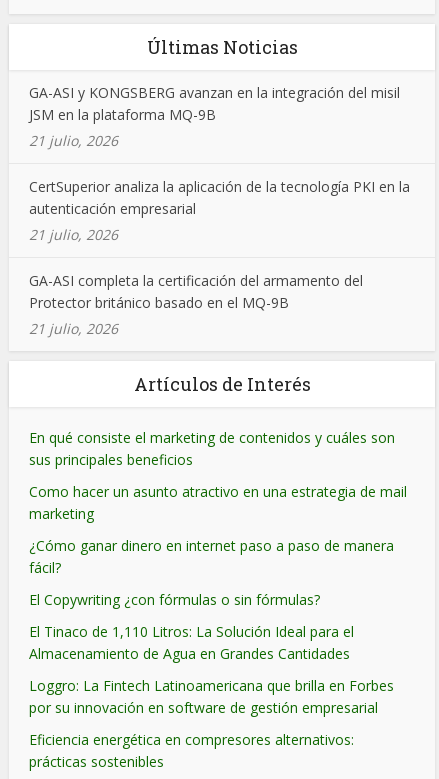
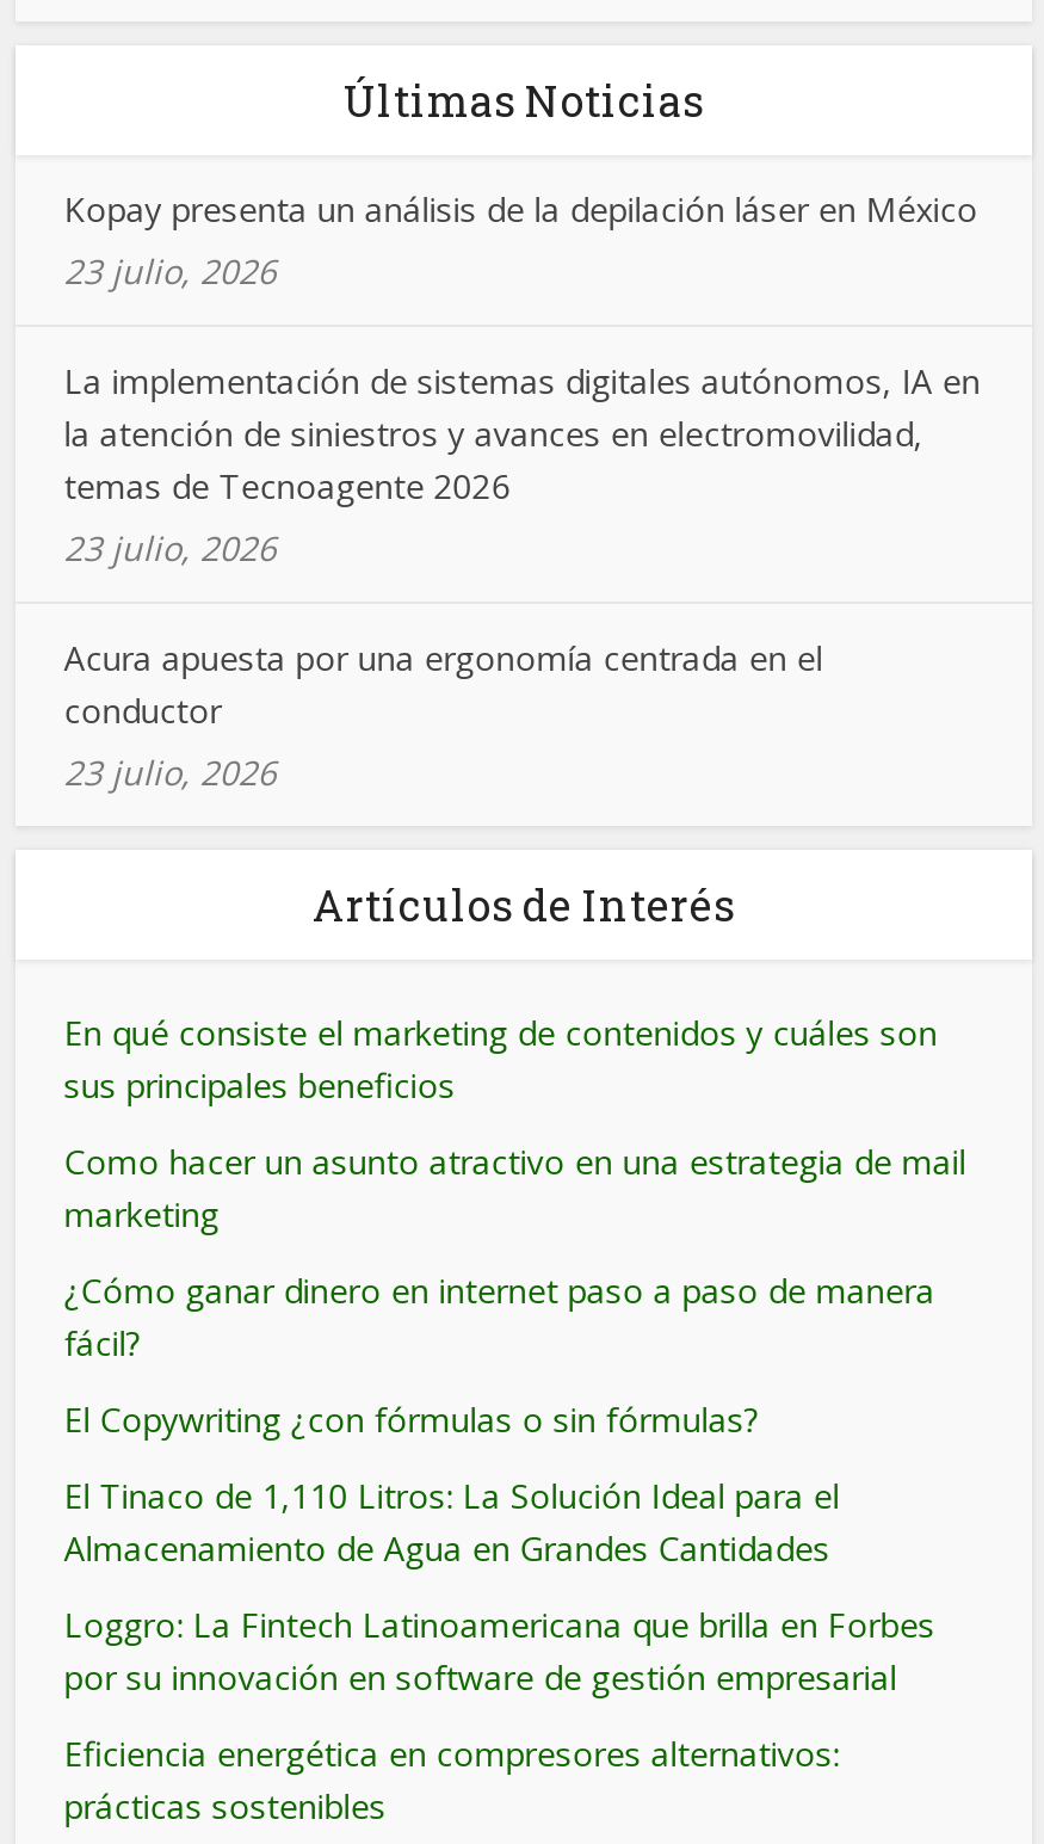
[29,83,400,150] GA-ASI y KONGSBERG avanzan en la integración del misil | JSM en la plataforma MQ-9B | 21 julio, 2026 -> [64,186,978,294] Kopay presenta un análisis de la depilación láser en México | 23 julio, 2026
[29,177,410,244] CertSuperior analiza la aplicación de la tecnología PKI en la | autenticación empresarial | 21 julio, 2026 -> [64,358,980,571] La implementación de sistemas digitales autónomos, IA en | la atención de siniestros y avances en electromovilidad, | temas de Tecnoagente 2026 | 23 julio, 2026
[29,271,363,338] GA-ASI completa la certificación del armamento del | Protector británico basado en el MQ-9B | 21 julio, 2026 -> [64,635,823,795] Acura apuesta por una ergonomía centrada en el | conductor | 23 julio, 2026

